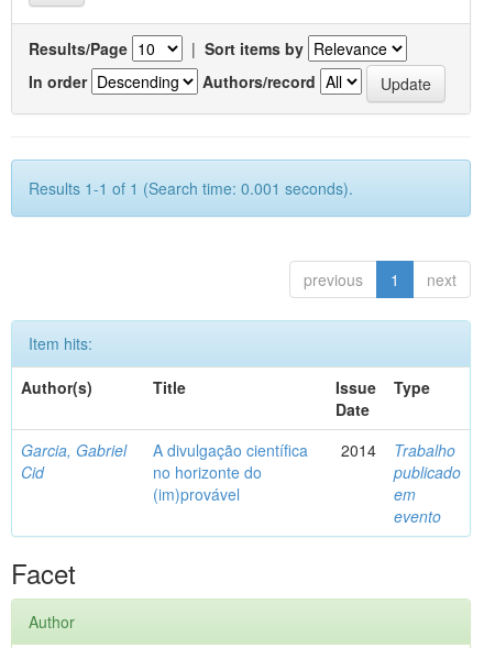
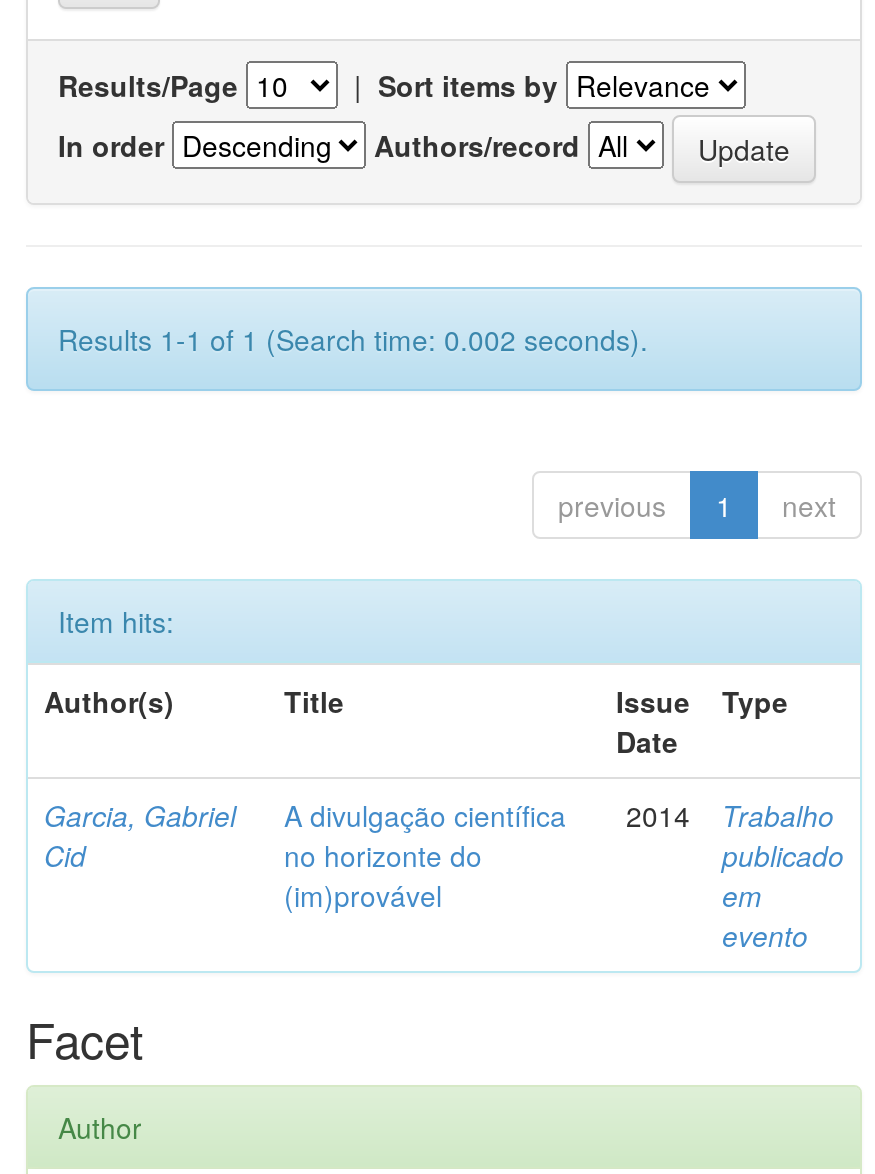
[29,177,353,199] Results 1-1 of 1 (Search time: 0.001 seconds). -> [58,319,648,359] Results 1-1 of 1 (Search time: 0.002 seconds).

